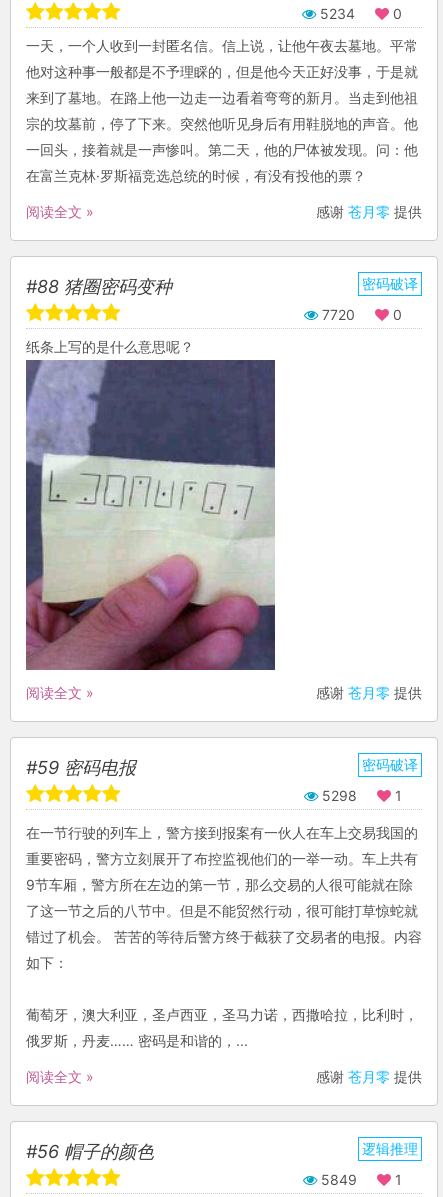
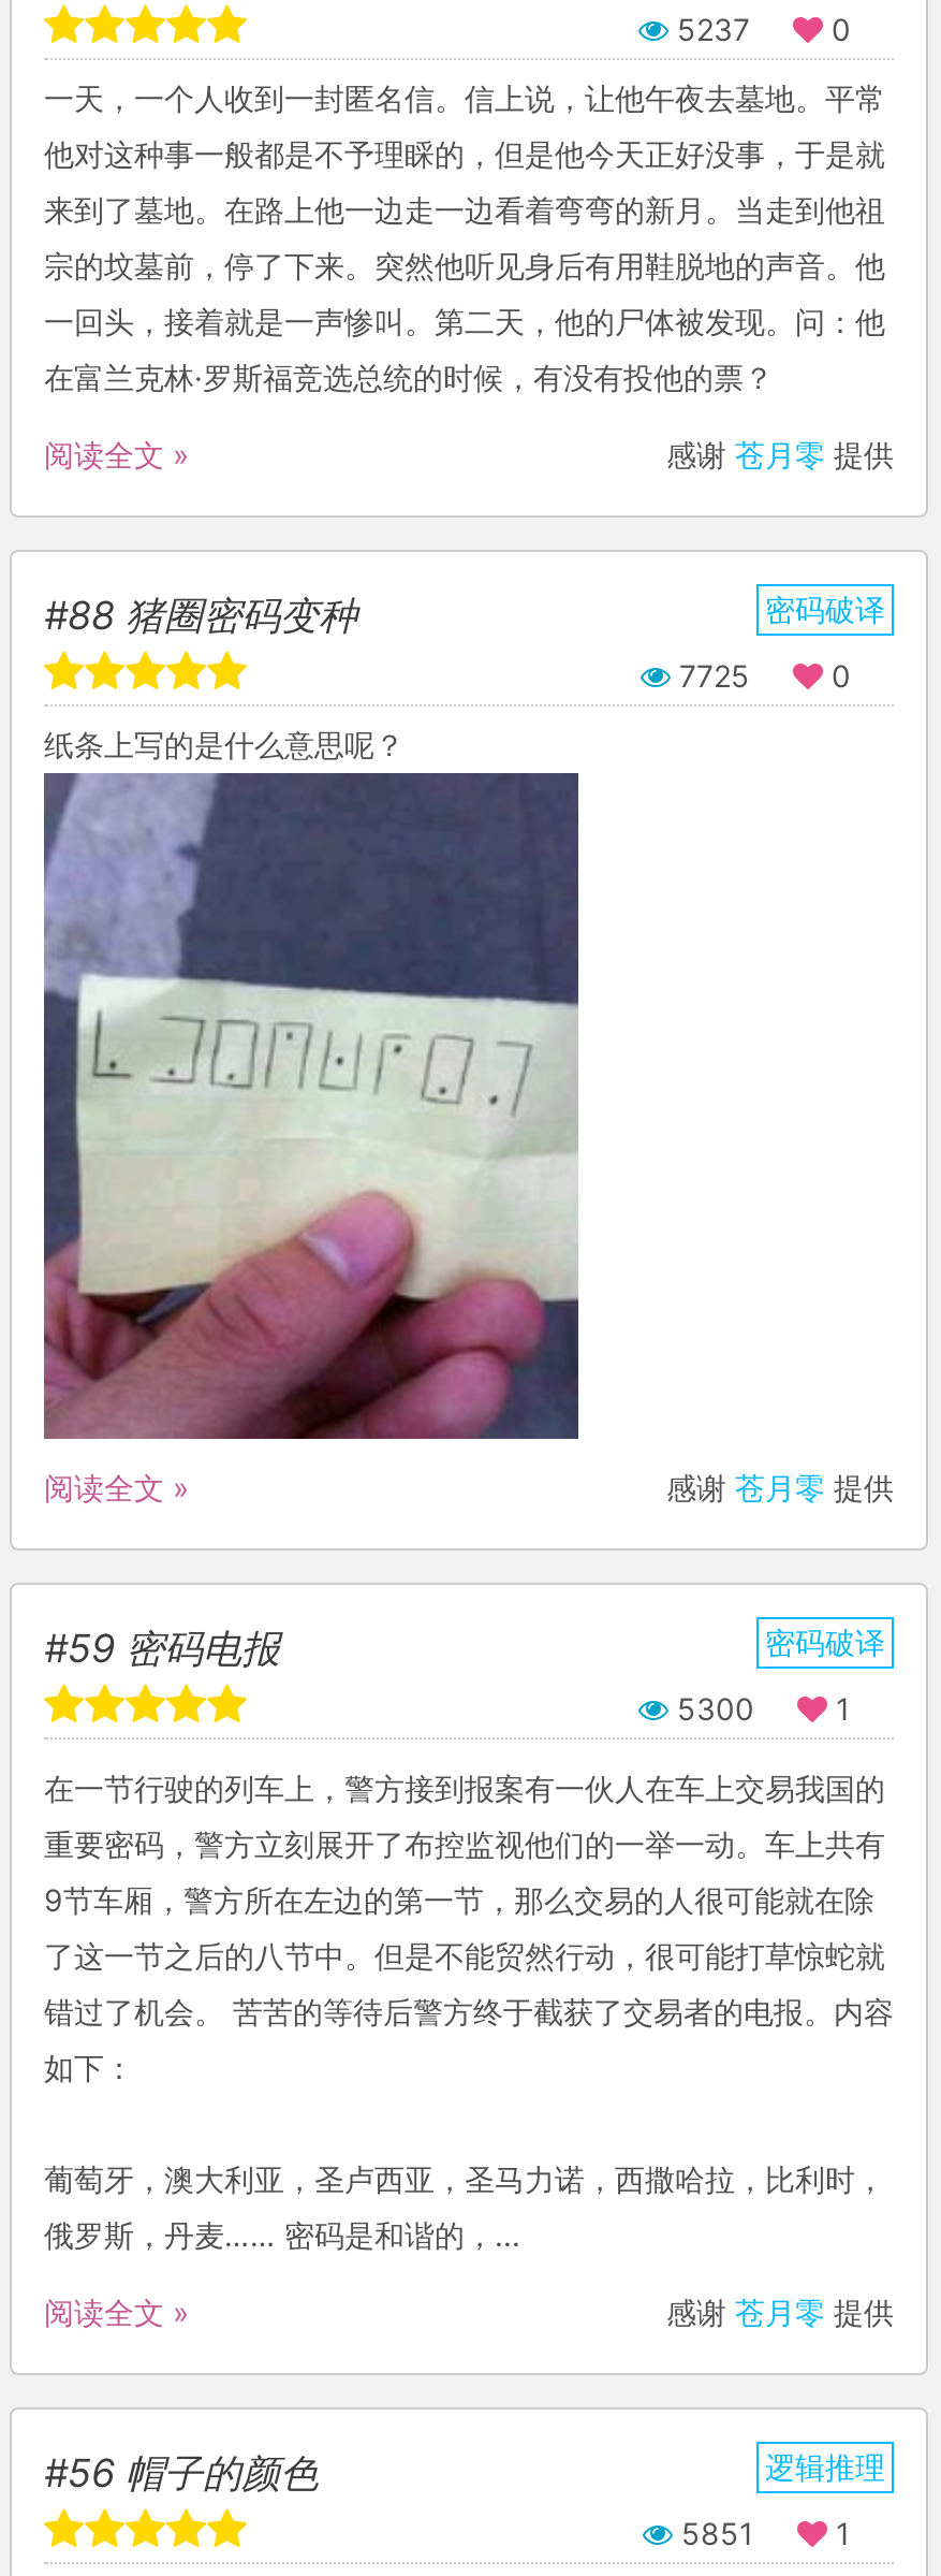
[320,5,355,22] 5234 -> [677,10,750,47] 5237
[322,306,355,323] 7720 -> [679,657,750,693] 7725
[322,787,357,804] 5298 -> [677,1690,754,1726] 5300
[321,1171,357,1188] 5849 -> [681,2514,754,2551] 5851

